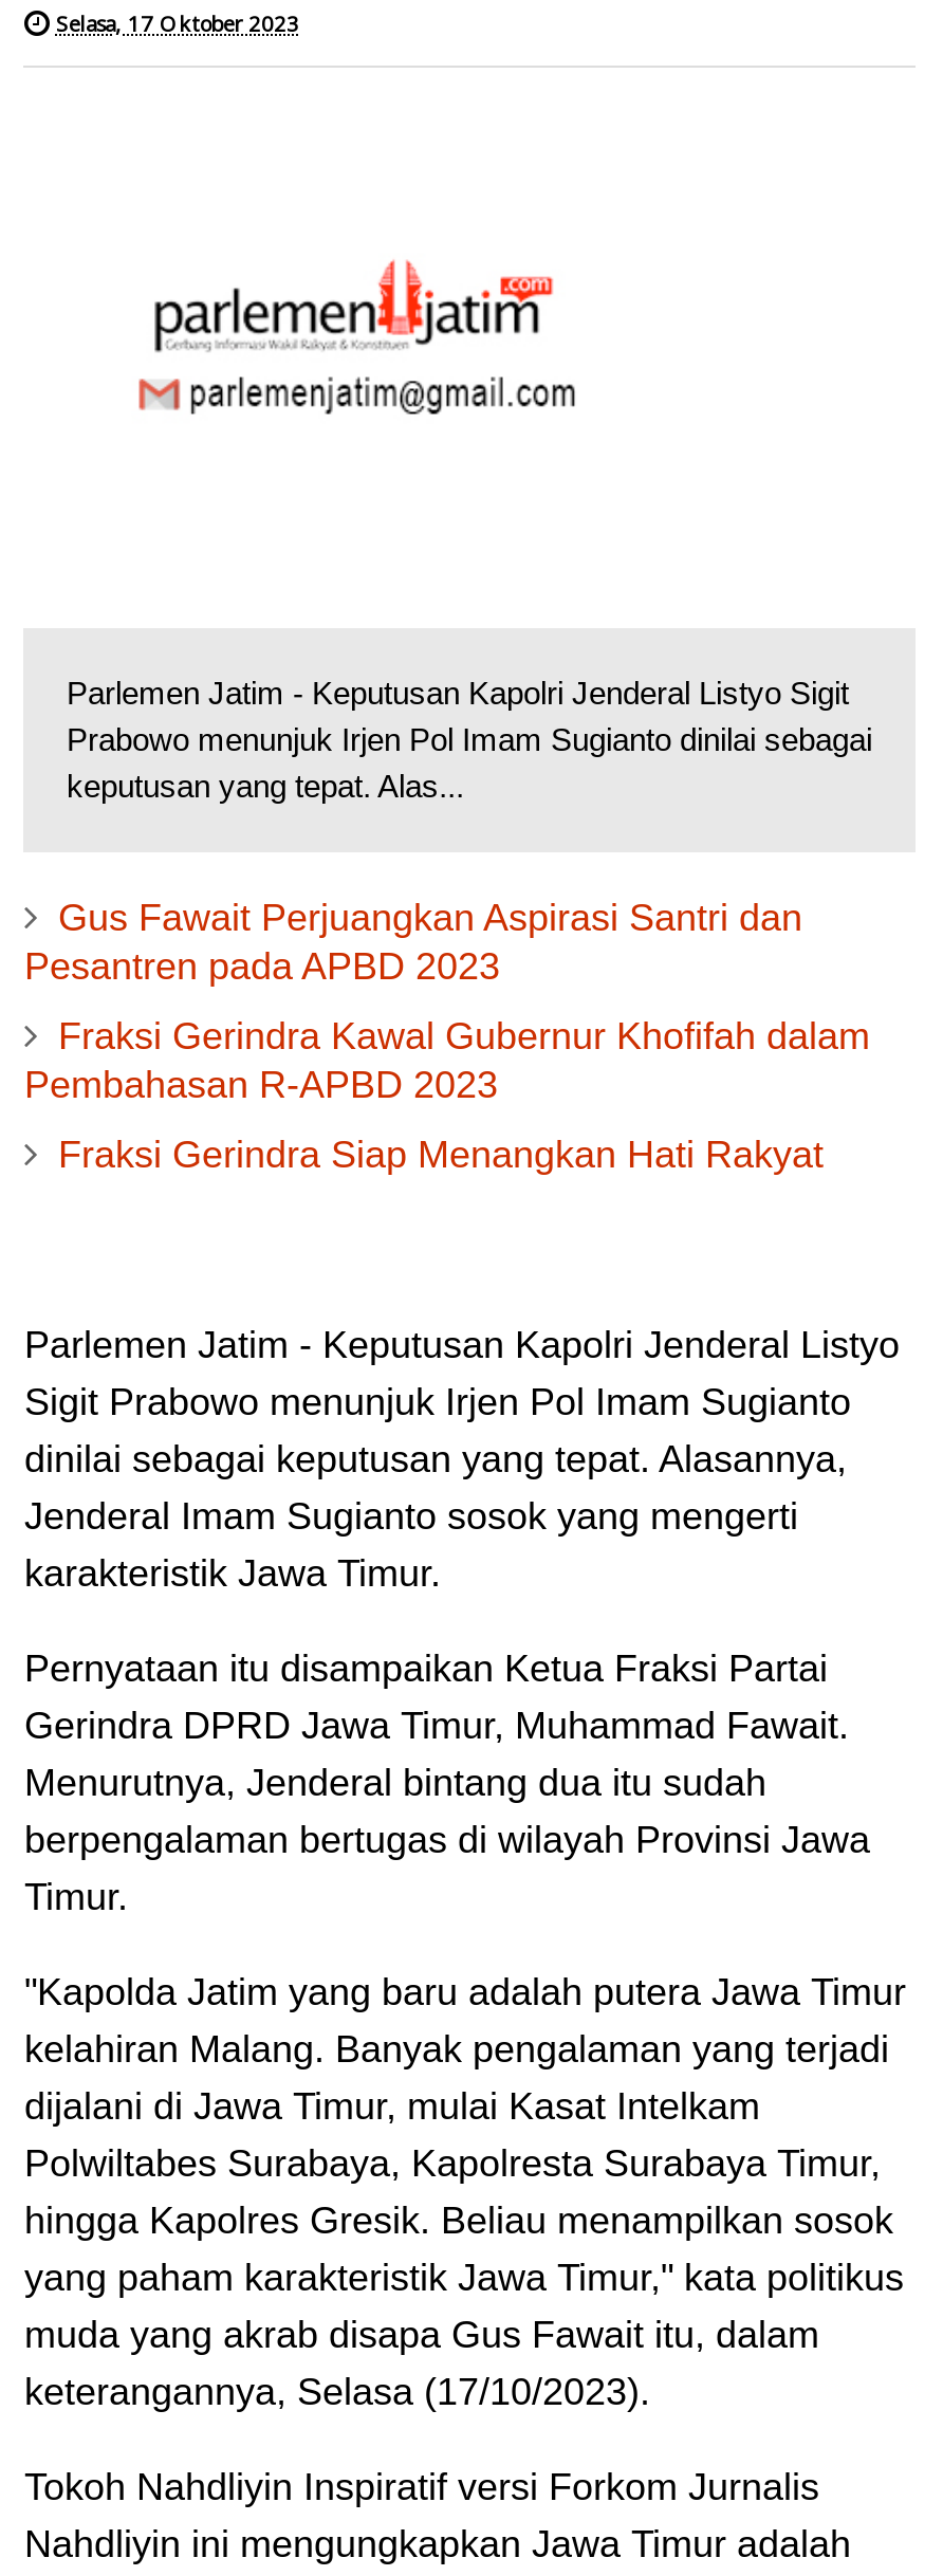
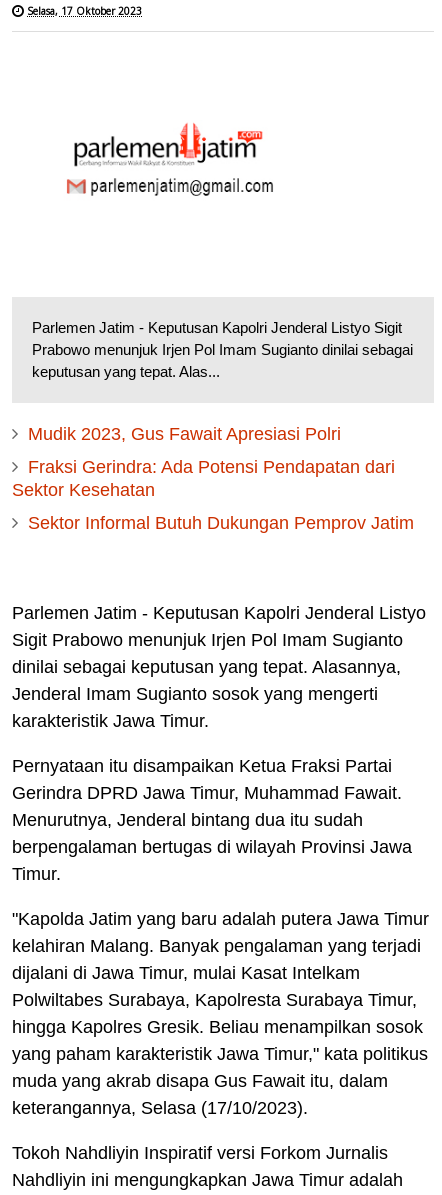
[24,897,802,988] Gus Fawait Perjuangkan Aspirasi Santri dan | Pesantren pada APBD 2023 -> [28,424,341,444] Mudik 2023, Gus Fawait Apresiasi Polri
[24,1016,870,1107] Fraksi Gerindra Kawal Gubernur Khofifah dalam | Pembahasan R-APBD 2023 -> [12,457,395,500] Fraksi Gerindra: Ada Potensi Pendapatan dari | Sektor Kesehatan
[58,1134,823,1177] Fraksi Gerindra Siap Menangkan Hati Rakyat -> [28,513,414,533] Sektor Informal Butuh Dukungan Pemprov Jatim

